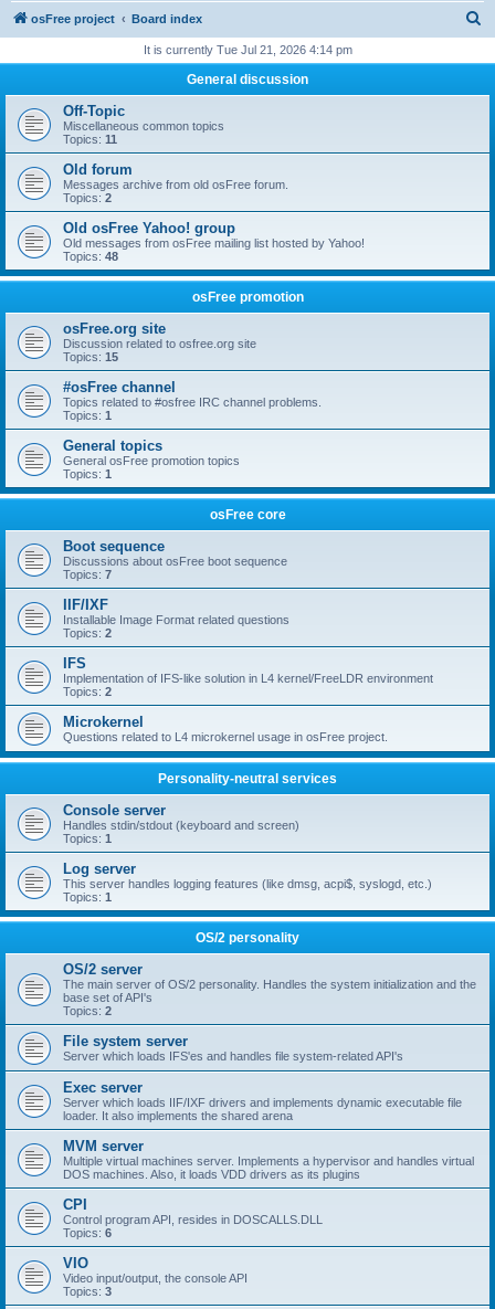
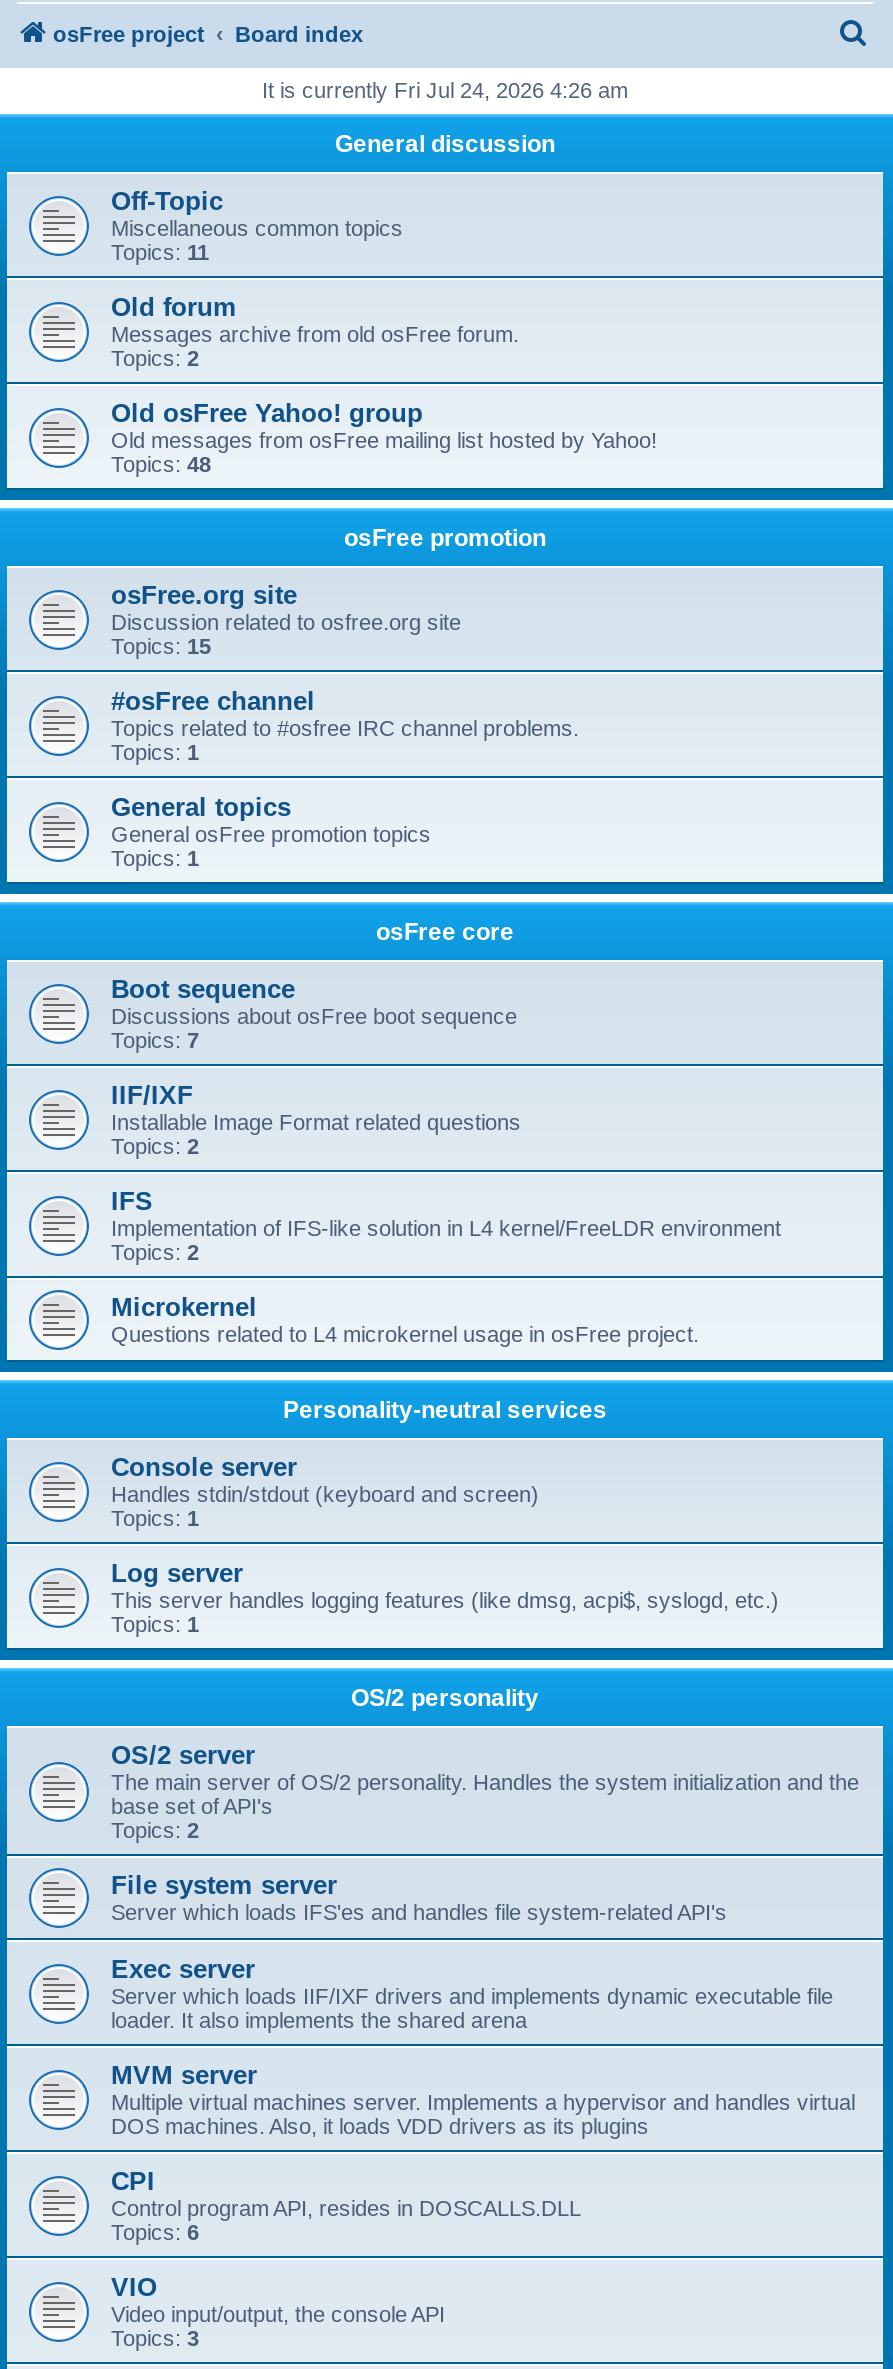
[143,43,352,56] It is currently Tue Jul 21, 2026 4:14 pm -> [262,78,628,102] It is currently Fri Jul 24, 2026 4:26 am

